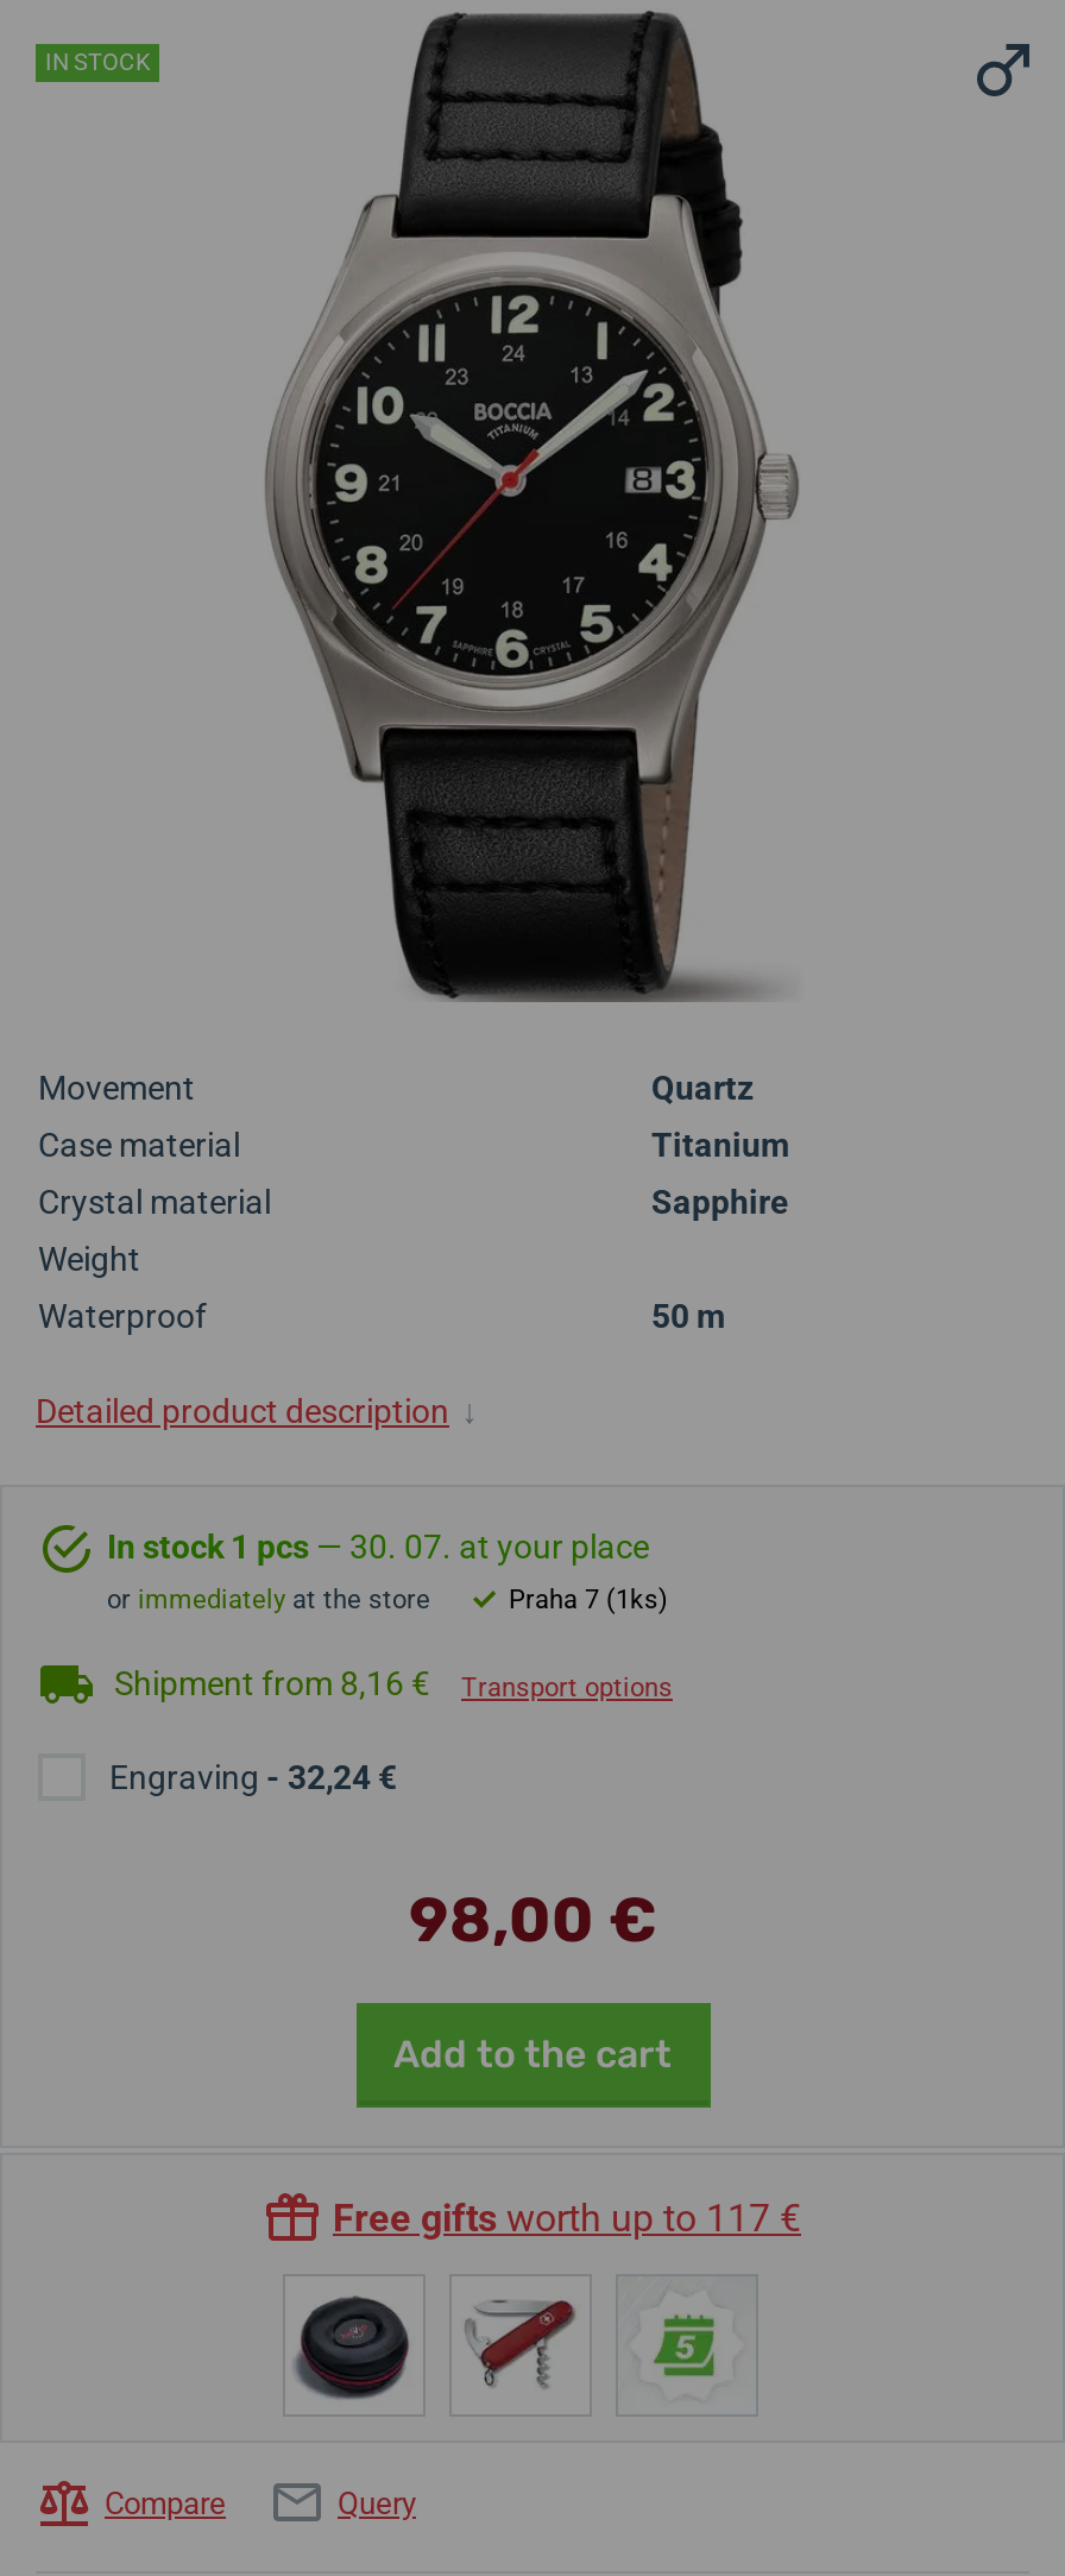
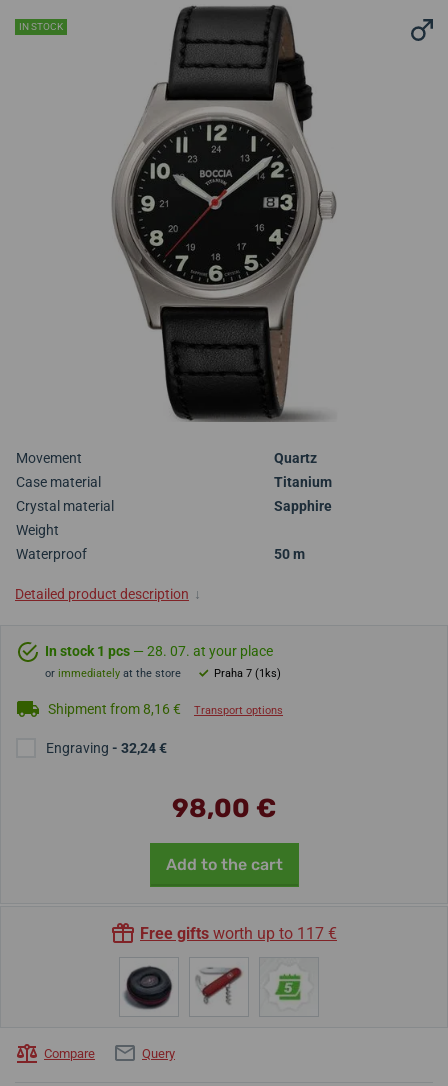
[107,1528,649,1566] In stock 1 pcs — 30. 07. at your place -> [45,643,273,659] In stock 1 pcs — 28. 07. at your place

